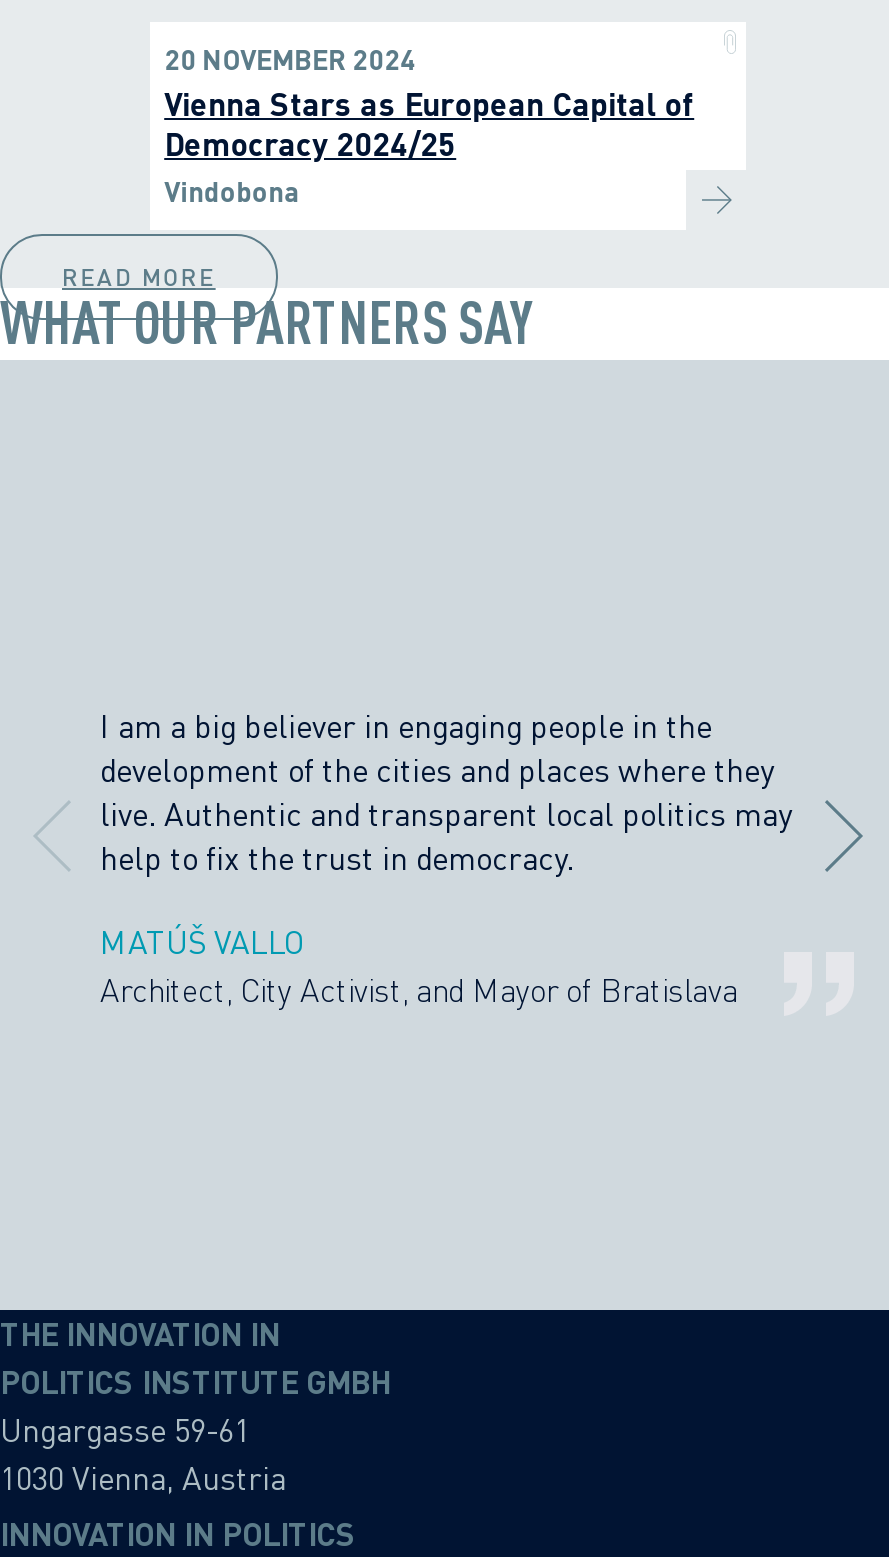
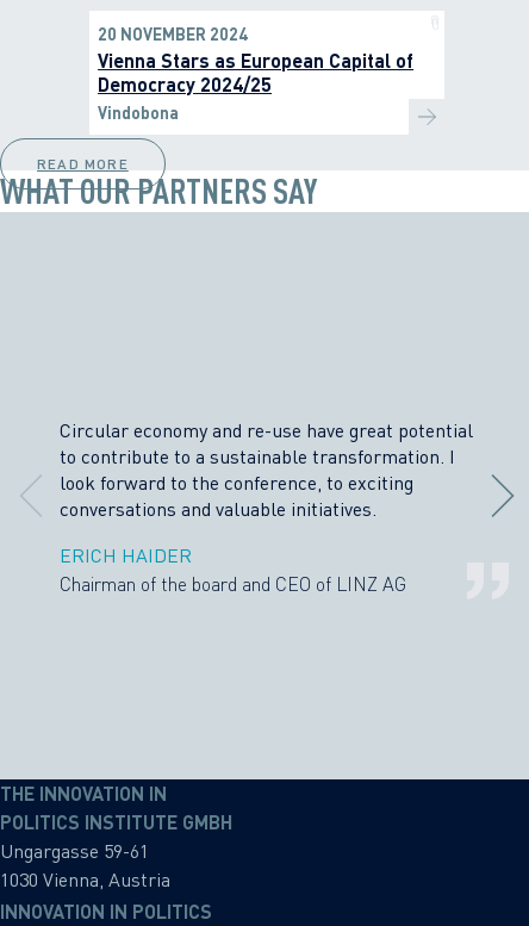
[100,706,792,878] I am a big believer in engaging people in the | development of the cities and places where they | live. Authentic and transparent local politics may | help to fix the trust in democracy. -> [60,419,473,521] Circular economy and re-use have great potential | to contribute to a sustainable transformation. I | look forward to the conference, to exciting | conversations and valuable initiatives.
[100,923,738,1011] MATÚŠ VALLO | Architect, City Activist, and Mayor of Bratislava -> [60,544,406,596] ERICH HAIDER | Chairman of the board and CEO of LINZ AG

